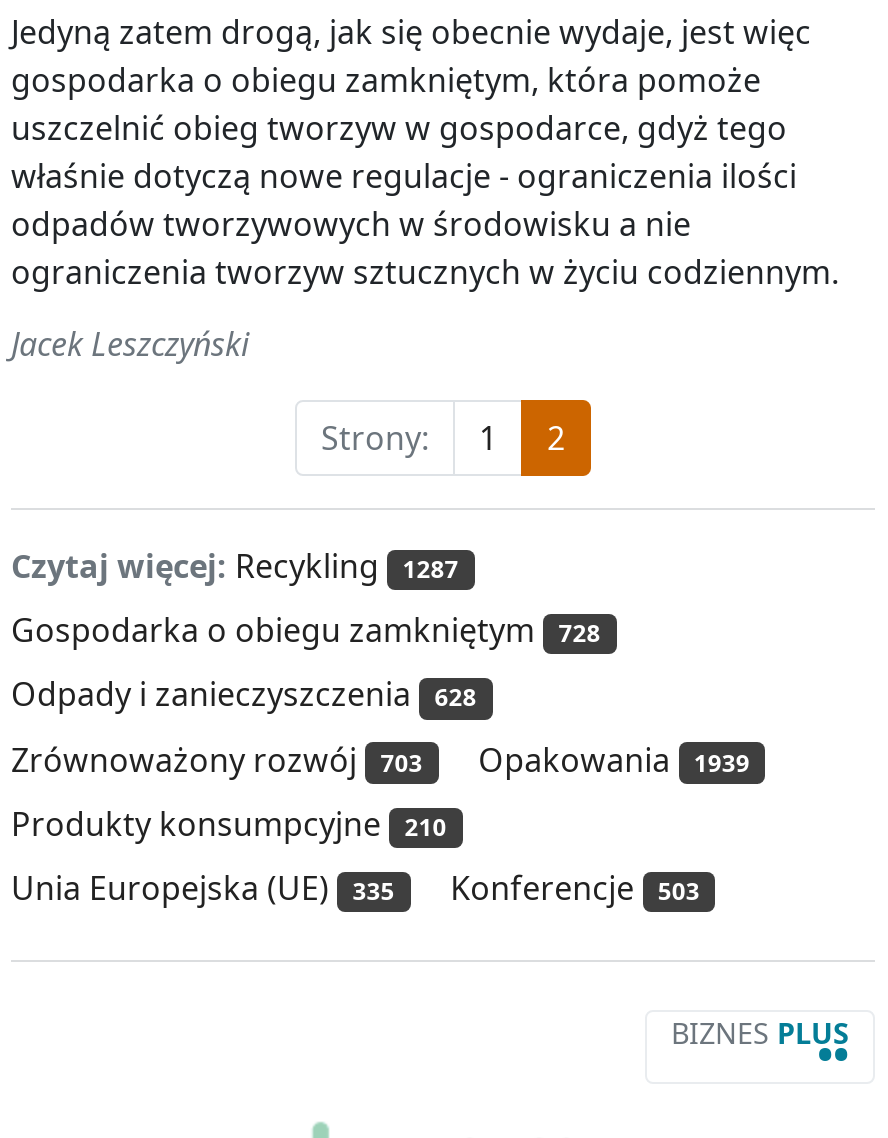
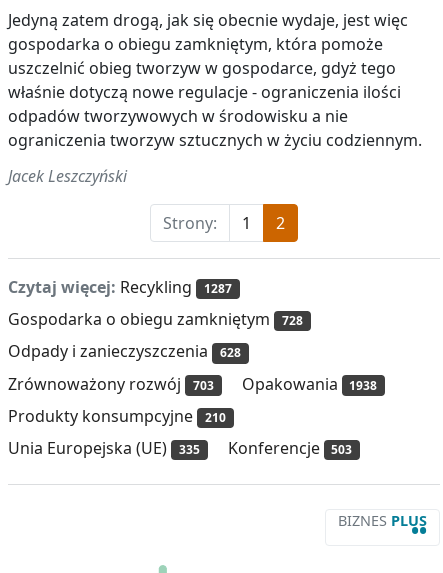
[11,737,750,781] Zrównoważony rozwój 703 Opakowania 1939 -> [8,373,377,395] Zrównoważony rozwój 703 Opakowania 1938

